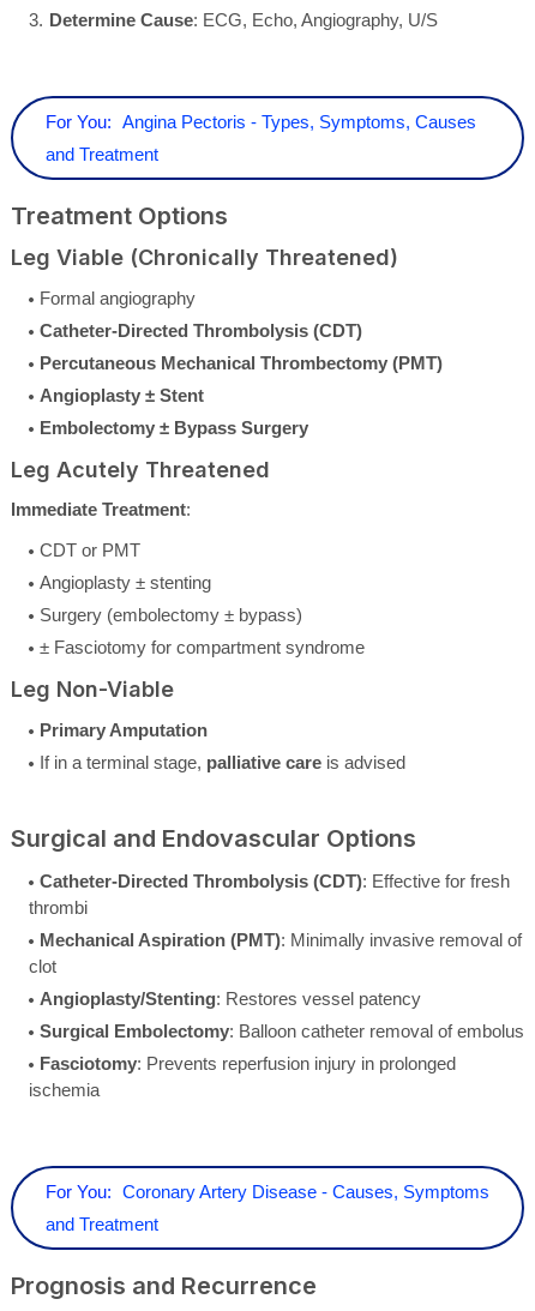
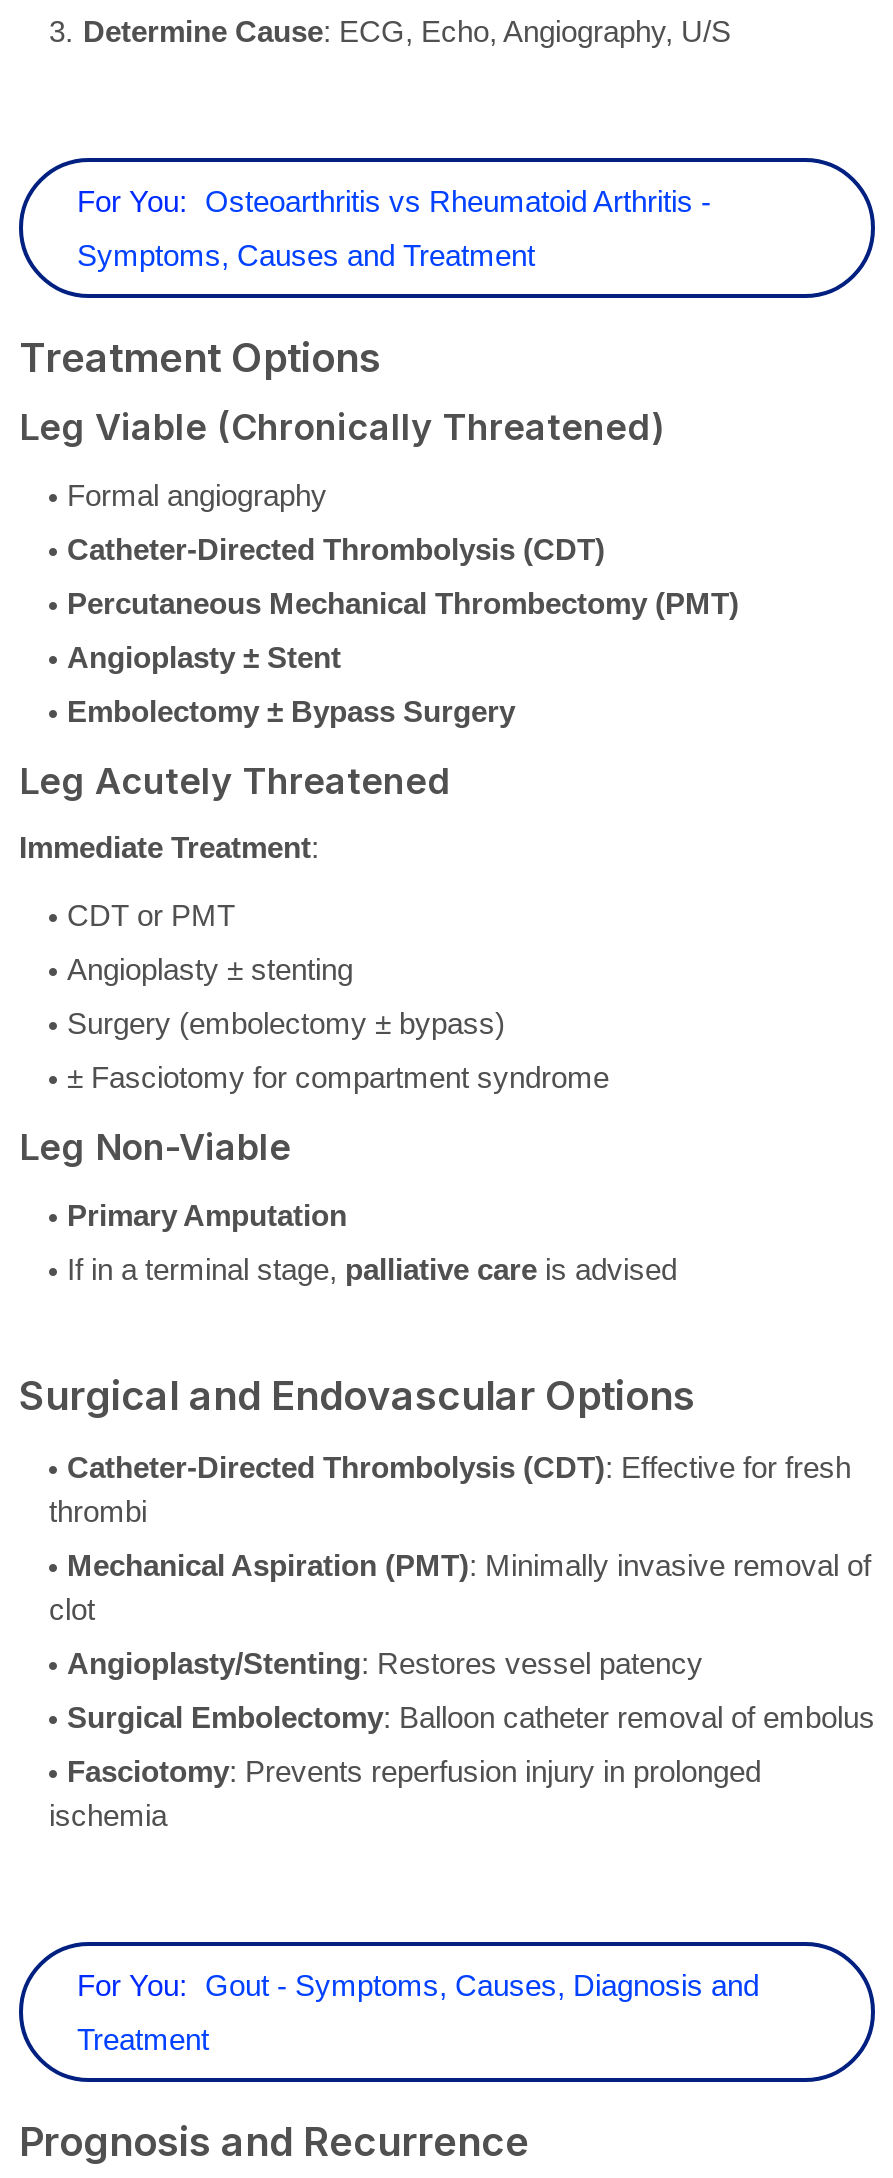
[46,111,476,132] For You: Angina Pectoris - Types, Symptoms, Causes -> [77,184,711,218] For You: Osteoarthritis vs Rheumatoid Arthritis -
[46,144,158,164] and Treatment -> [77,238,535,272] Symptoms, Causes and Treatment
[46,1181,489,1202] For You: Coronary Artery Disease - Causes, Symptoms -> [77,1968,759,2002] For You: Gout - Symptoms, Causes, Diagnosis and
[46,1214,158,1234] and Treatment -> [77,2022,209,2056] Treatment

